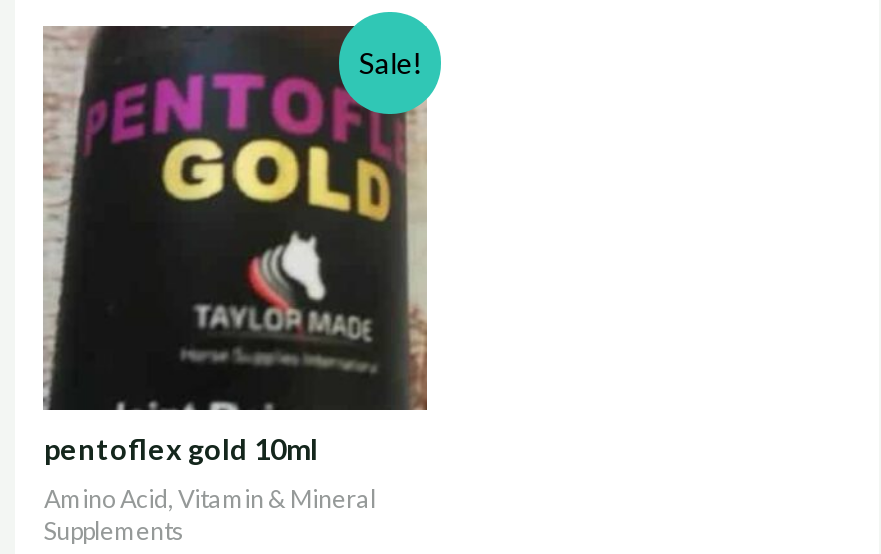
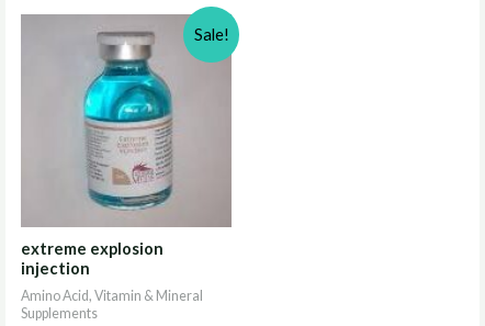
[44,26,427,466] [image] | pentoflex gold 10ml -> [21,15,232,278] [image] | extreme explosion | injection

